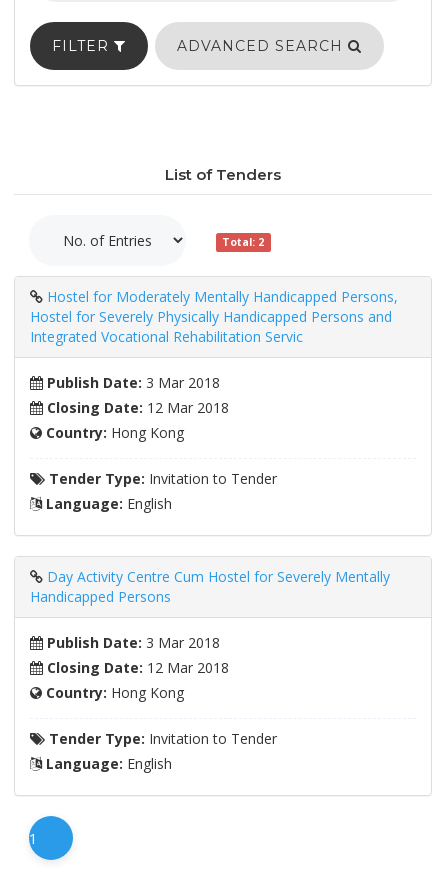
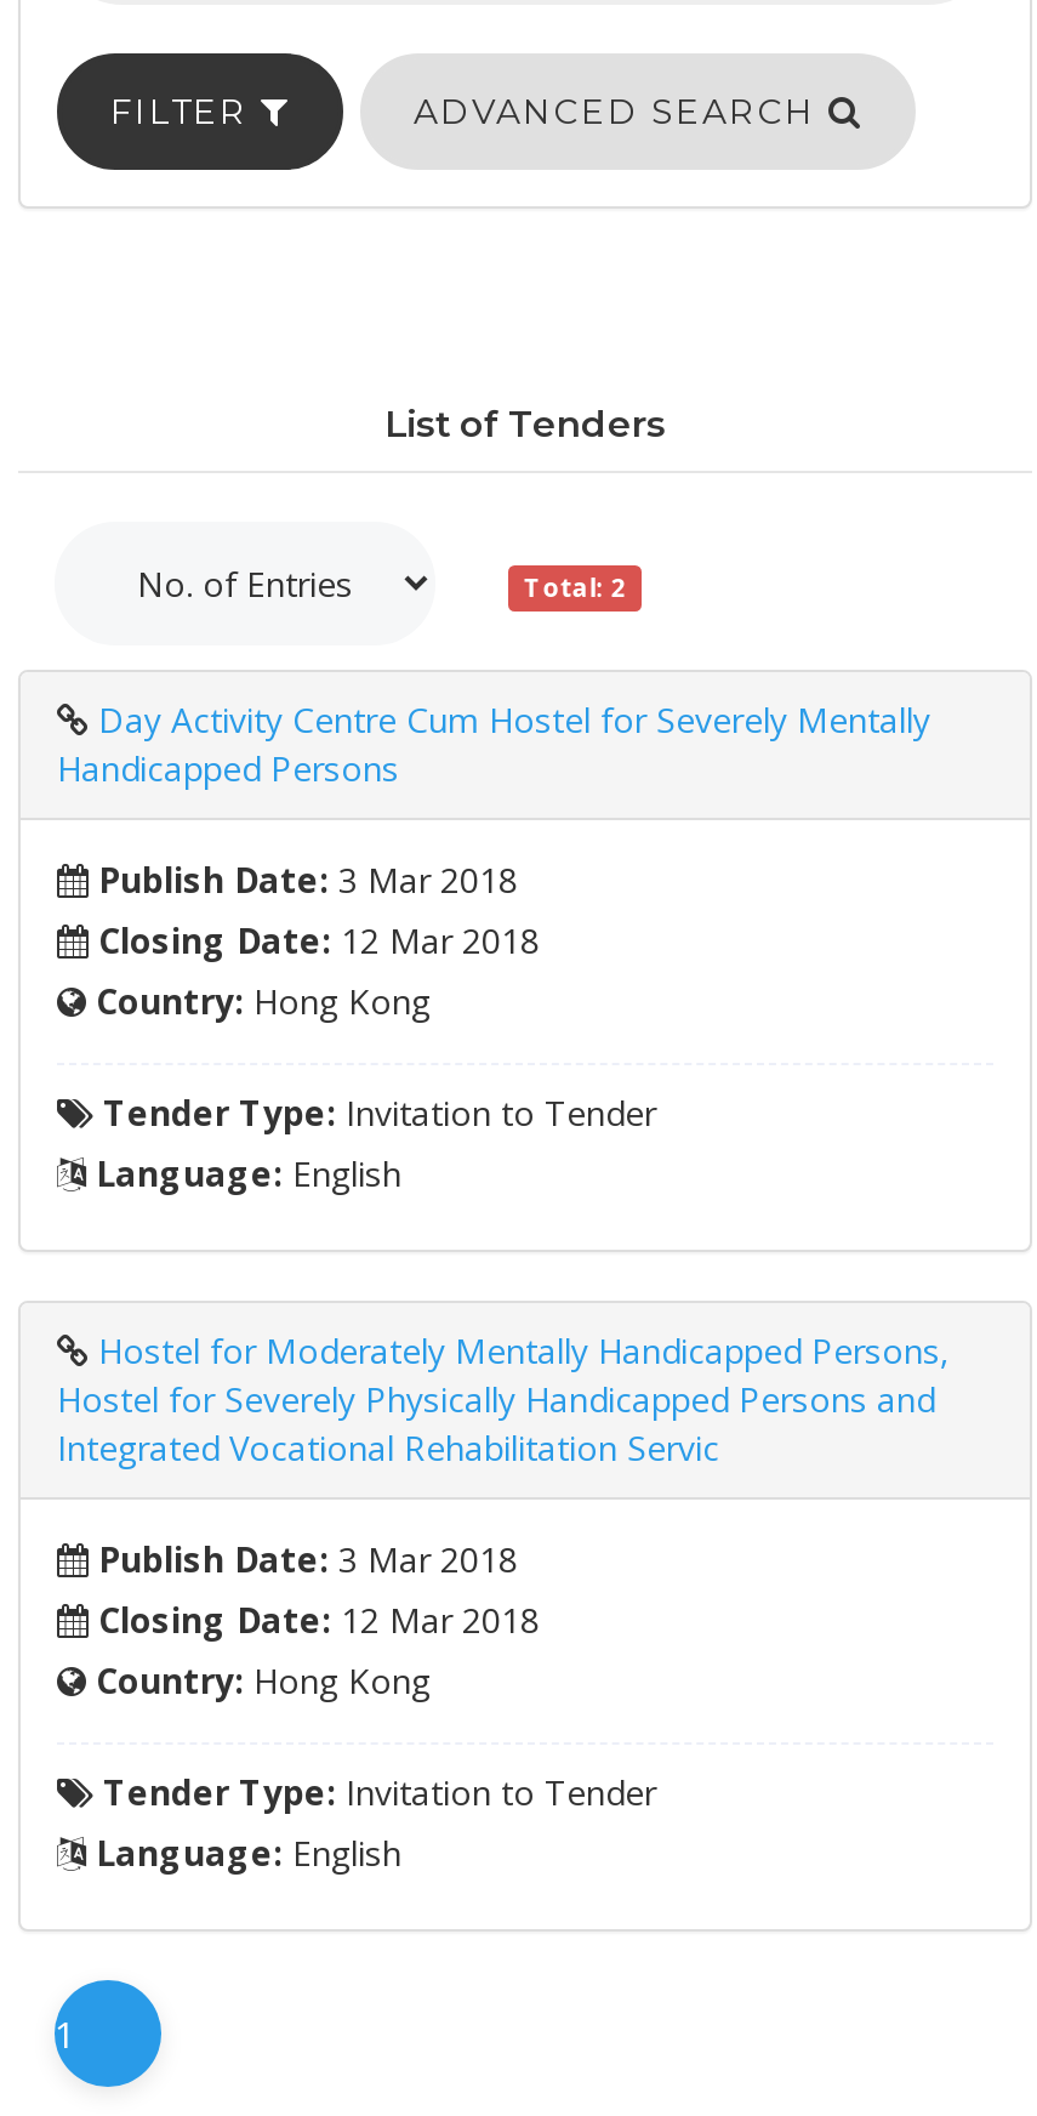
moved [30,287,398,346] -> [57,1328,950,1471]: Hostel for Moderately Mentally Handicapped Persons, | Hostel for Severely Physically Handicapped Persons and | Integrated Vocational Rehabilitation Servic
moved [42,373,277,513] -> [86,857,656,1197]: Publish Date: 3 Mar 2018 | Closing Date: 12 Mar 2018 | Country: Hong Kong | Tender Type: Invitation to Tender | Language: English
moved [30,567,390,606] -> [57,697,930,792]: Day Activity Centre Cum Hostel for Severely Mentally | Handicapped Persons

